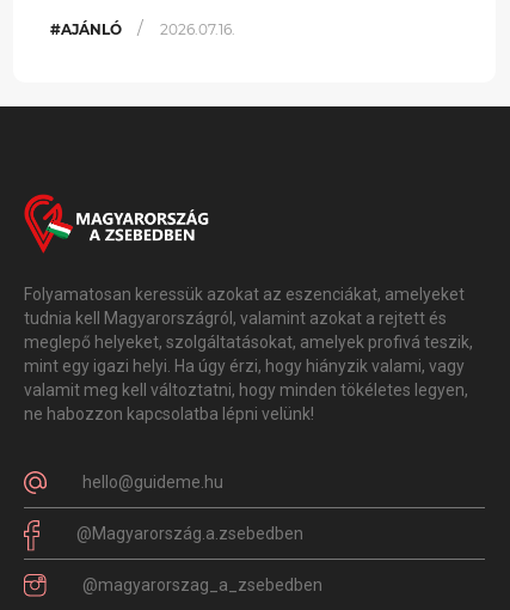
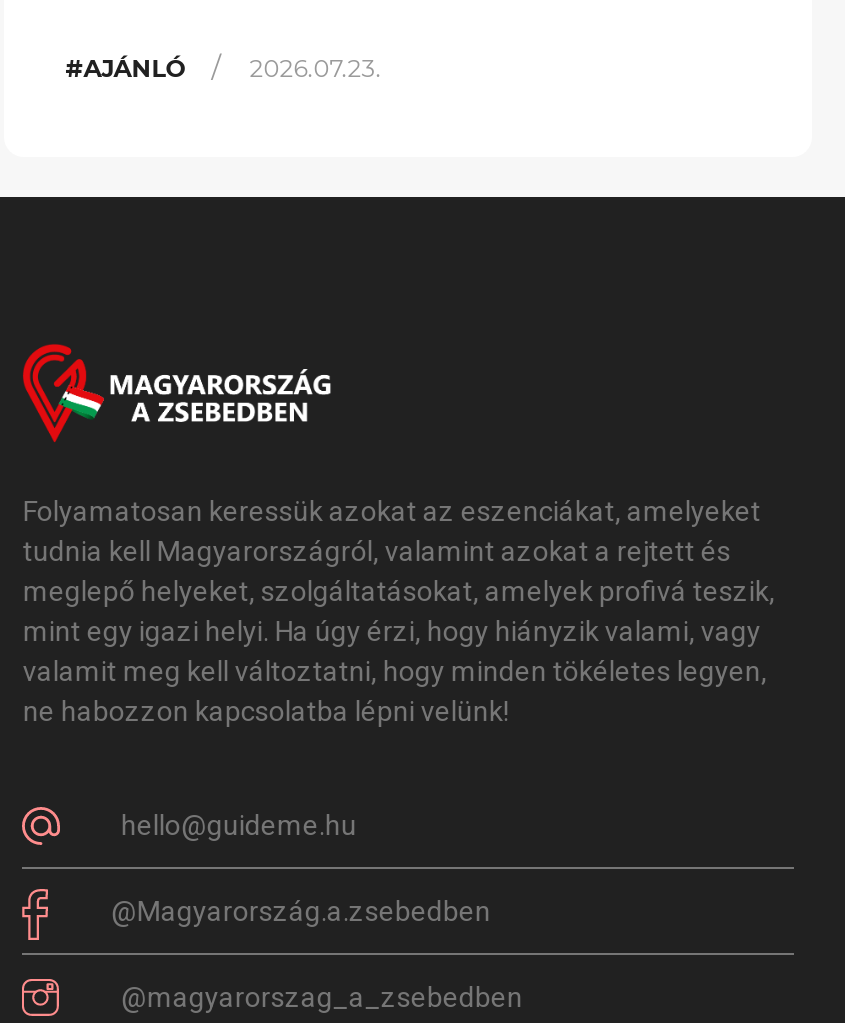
[160,20,235,38] 2026.07.16. -> [249,53,381,83] 2026.07.23.

